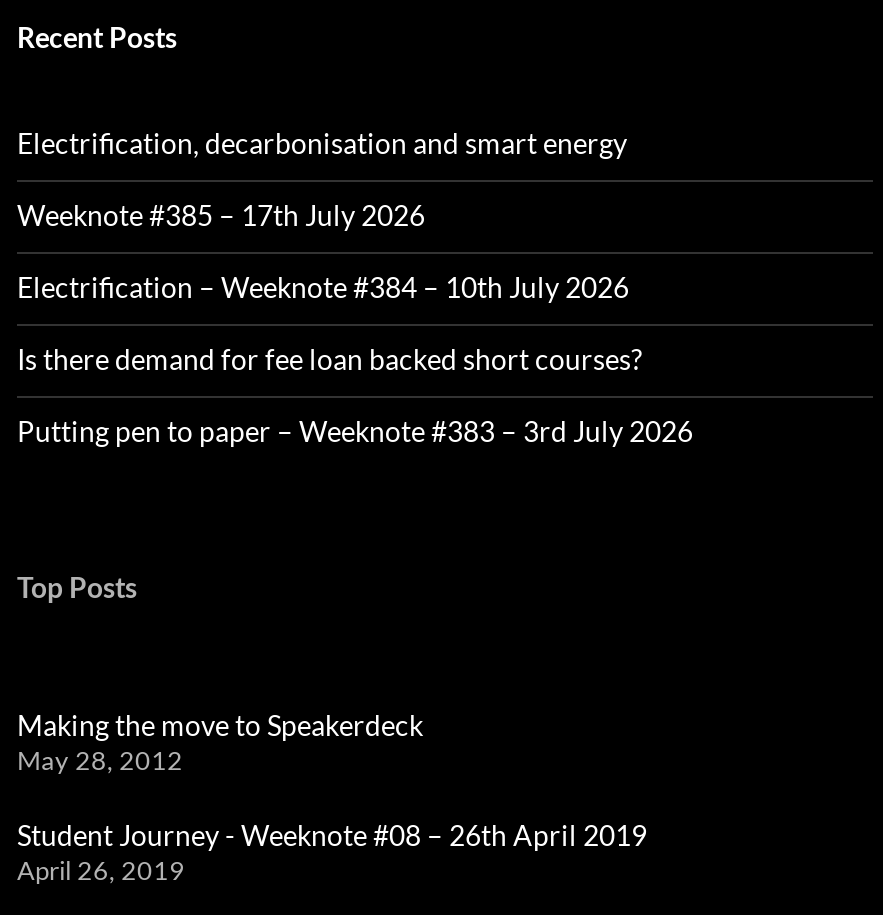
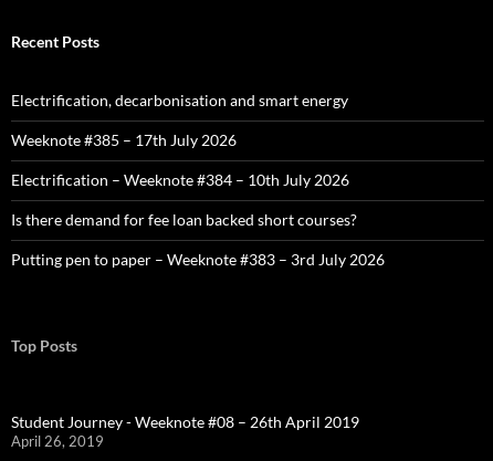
[17,707,423,775] Making the move to Speakerdeck | May 28, 2012 -> none

